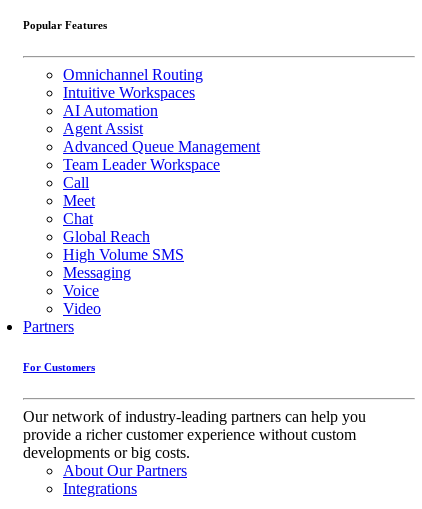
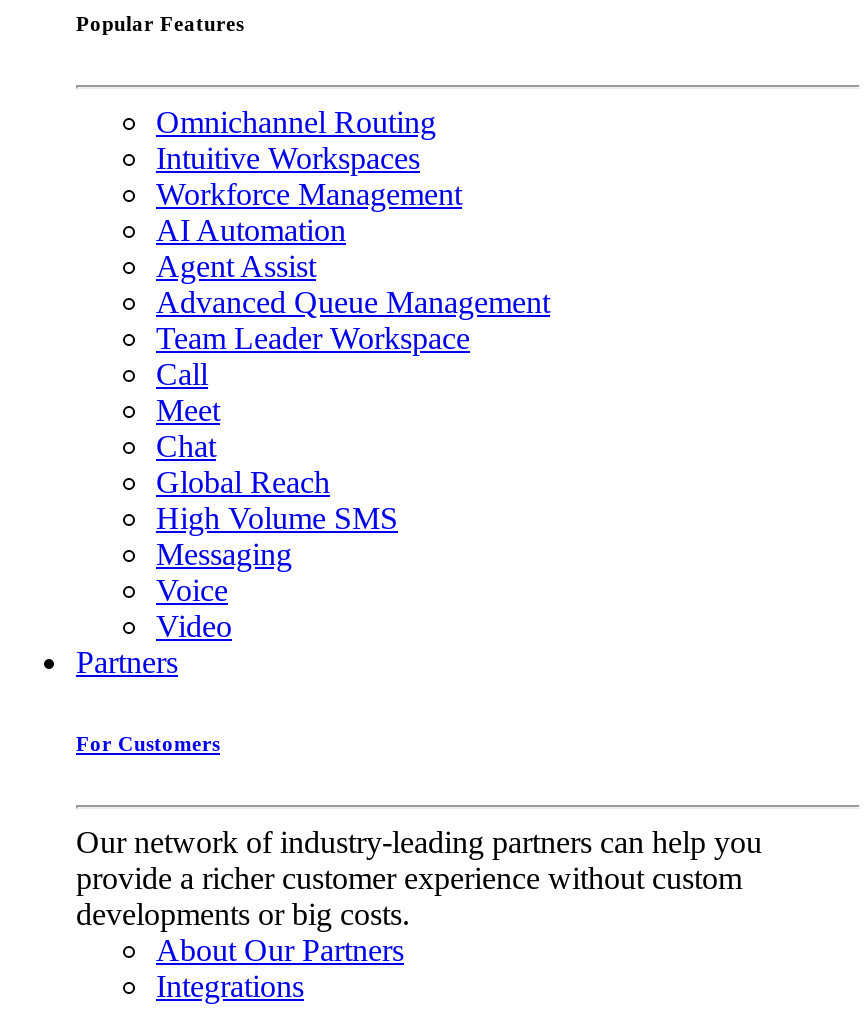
none -> [156,176,462,210] Workforce Management

